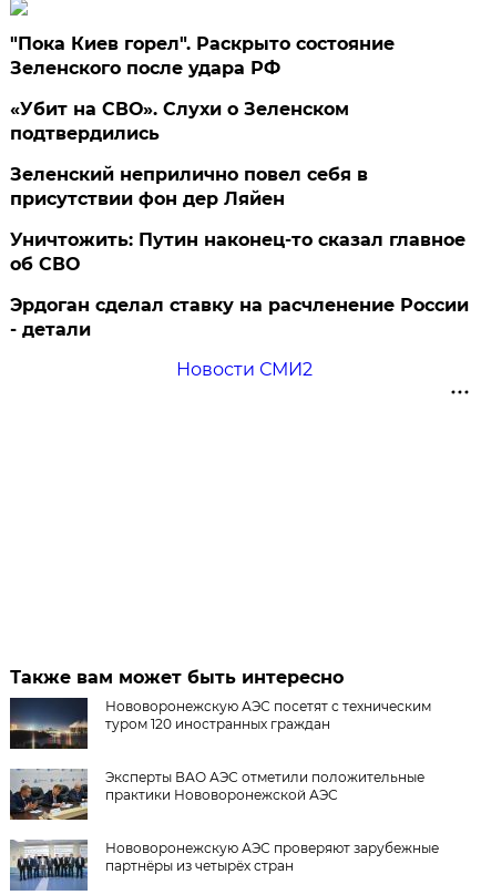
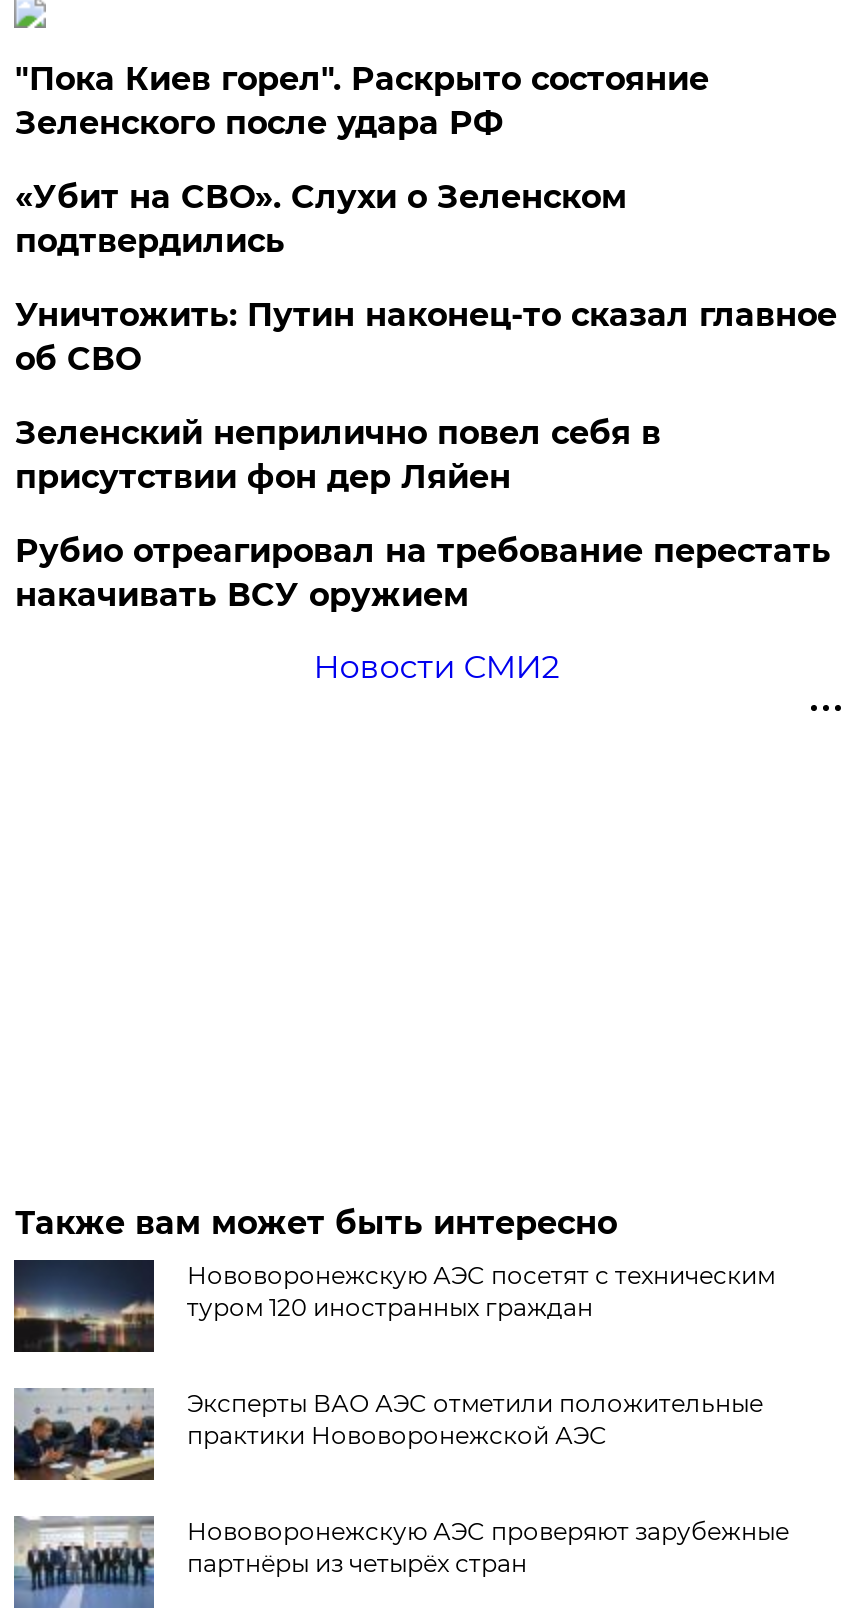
moved [10,164,368,210] -> [15,414,661,496]: Зеленский неприлично повел cебя в | присутствии фон дер Ляйен
moved [10,230,466,275] -> [15,296,837,378]: Уничтожить: Путин наконец-то сказал главное | об СВО
[10,295,469,340] Эрдоган сделал ставку на расчленение России | - детали -> [15,532,831,614] Рубио отреагировал на требование перестать | накачивать ВСУ оружием

